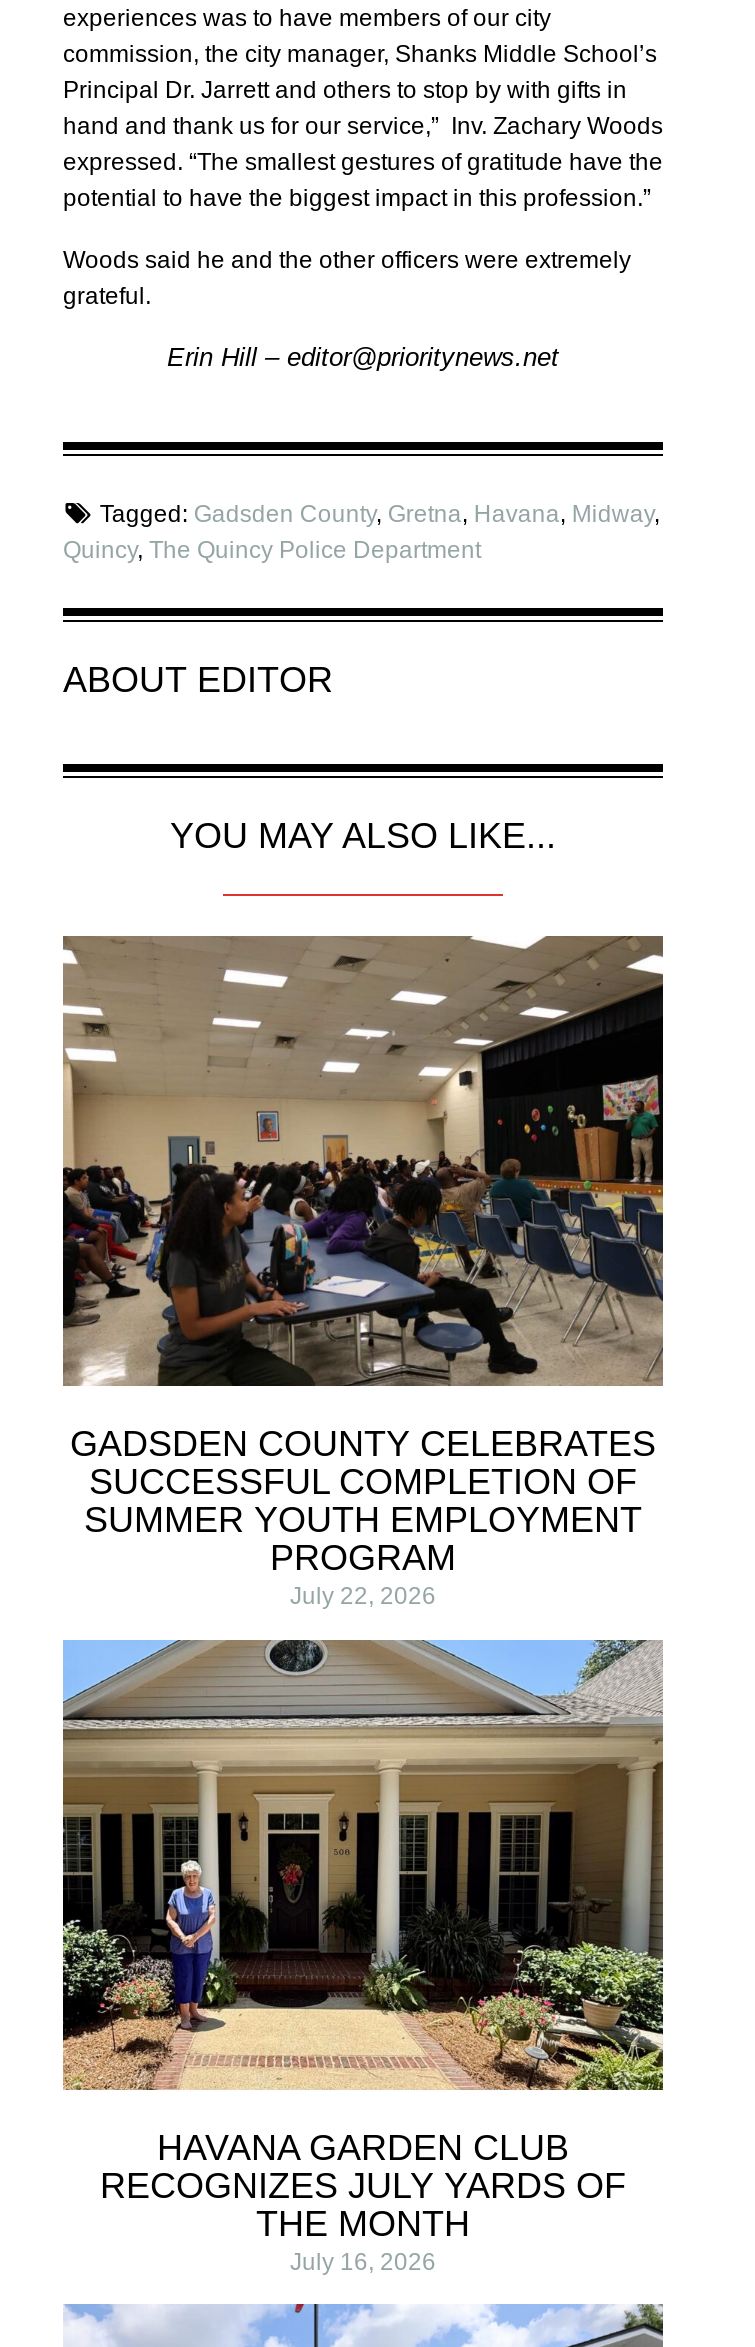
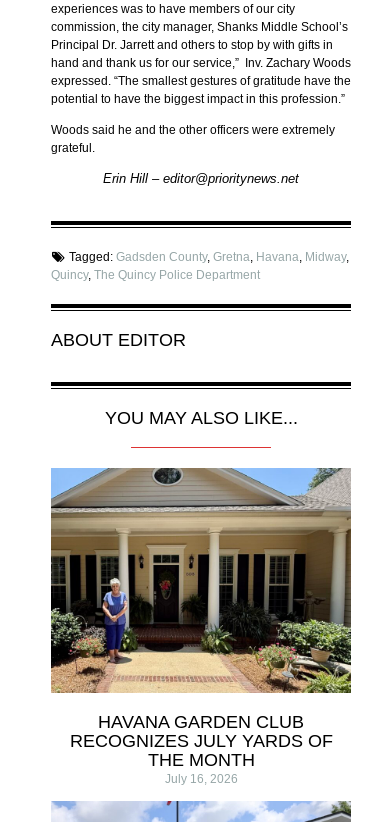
[61,934,665,1611] [image] | GADSDEN COUNTY CELEBRATES | SUCCESSFUL COMPLETION OF | SUMMER YOUTH EMPLOYMENT | PROGRAM | July 22, 2026 -> none

